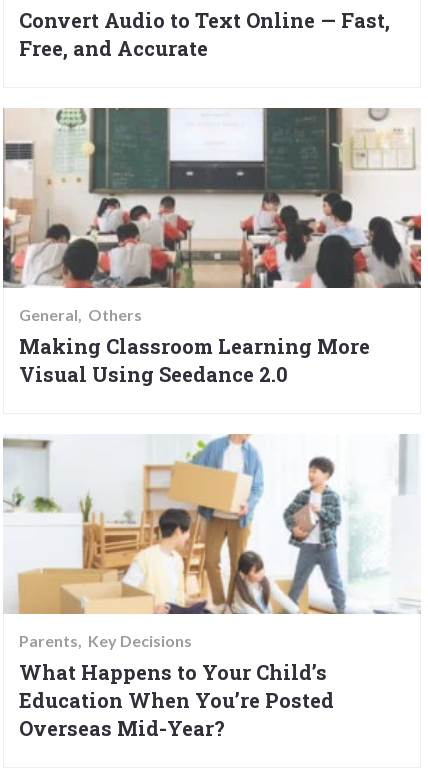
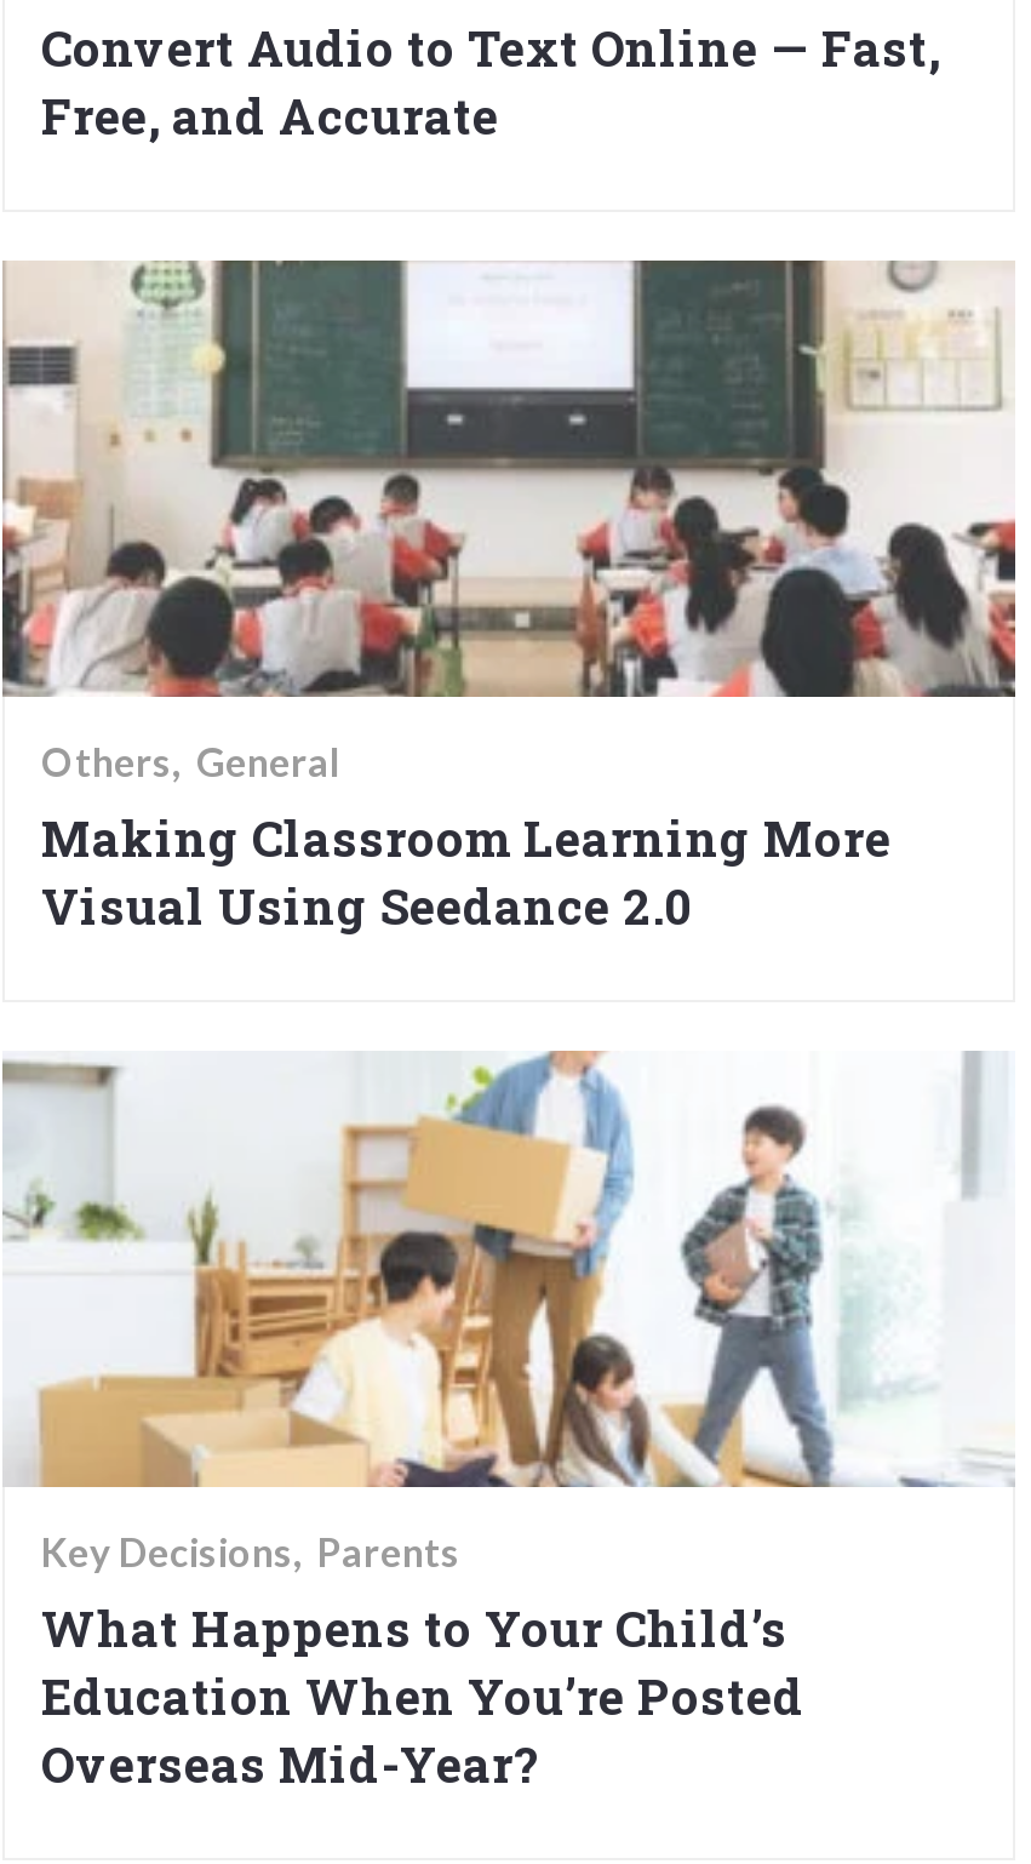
[19,305,142,324] General Others -> [41,739,339,785] Others General
[19,631,192,650] Parents Key Decisions -> [41,1529,460,1575] Key Decisions Parents

